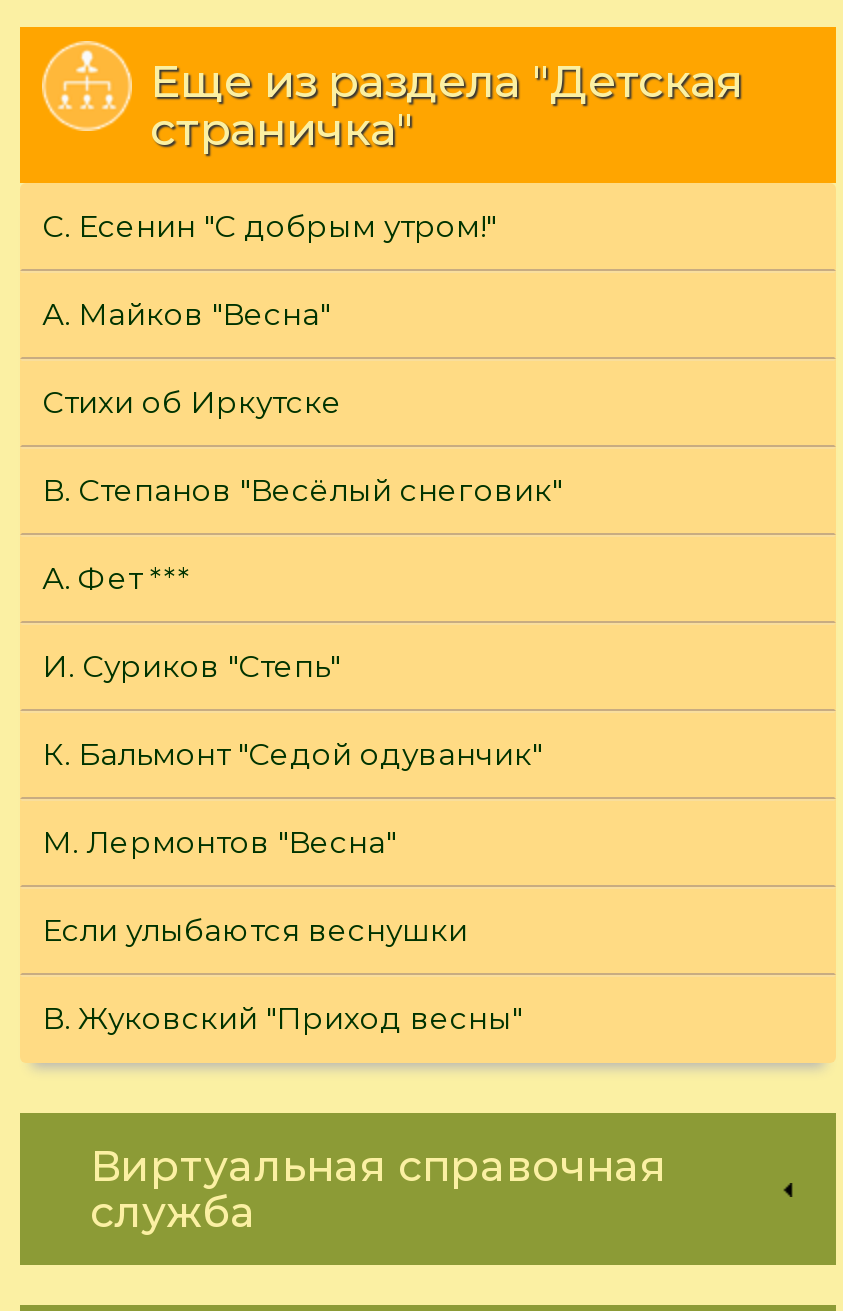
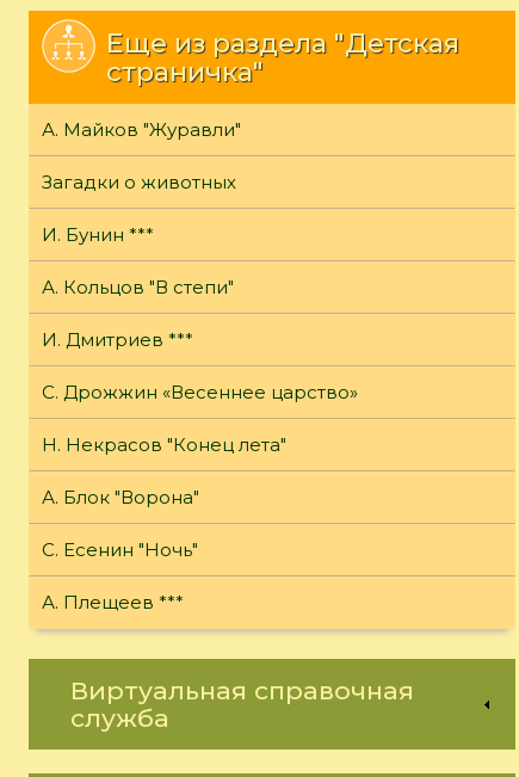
[42,208,496,246] С. Есенин "С добрым утром!" -> [42,119,241,141] А. Майков "Журавли"
[42,296,330,334] А. Майков "Весна" -> [42,171,236,194] Загадки о животных
[42,384,342,422] Стихи об Иркутске -> [42,224,154,246] И. Бунин ***
[42,472,562,510] В. Степанов "Весёлый снеговик" -> [42,276,234,299] А. Кольцов "В степи"
[42,560,192,598] А. Фет *** -> [42,329,193,351] И. Дмитриев ***
[42,648,340,686] И. Суриков "Степь" -> [42,381,358,404] С. Дрожжин «Весеннее царство»
[42,736,542,774] К. Бальмонт "Седой одуванчик" -> [42,434,286,457] Н. Некрасов "Конец лета"
[42,824,396,862] М. Лермонтов "Весна" -> [42,486,199,509] А. Блок "Ворона"
[42,912,468,950] Если улыбаются веснушки -> [42,539,198,562] С. Есенин "Ночь"
[42,1000,522,1038] В. Жуковский "Приход весны" -> [42,591,184,614] А. Плещеев ***

